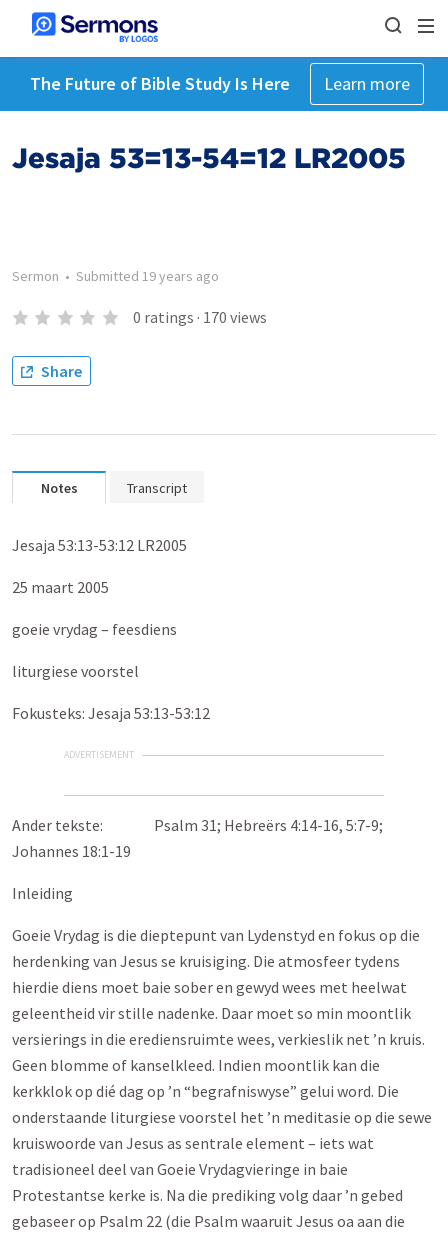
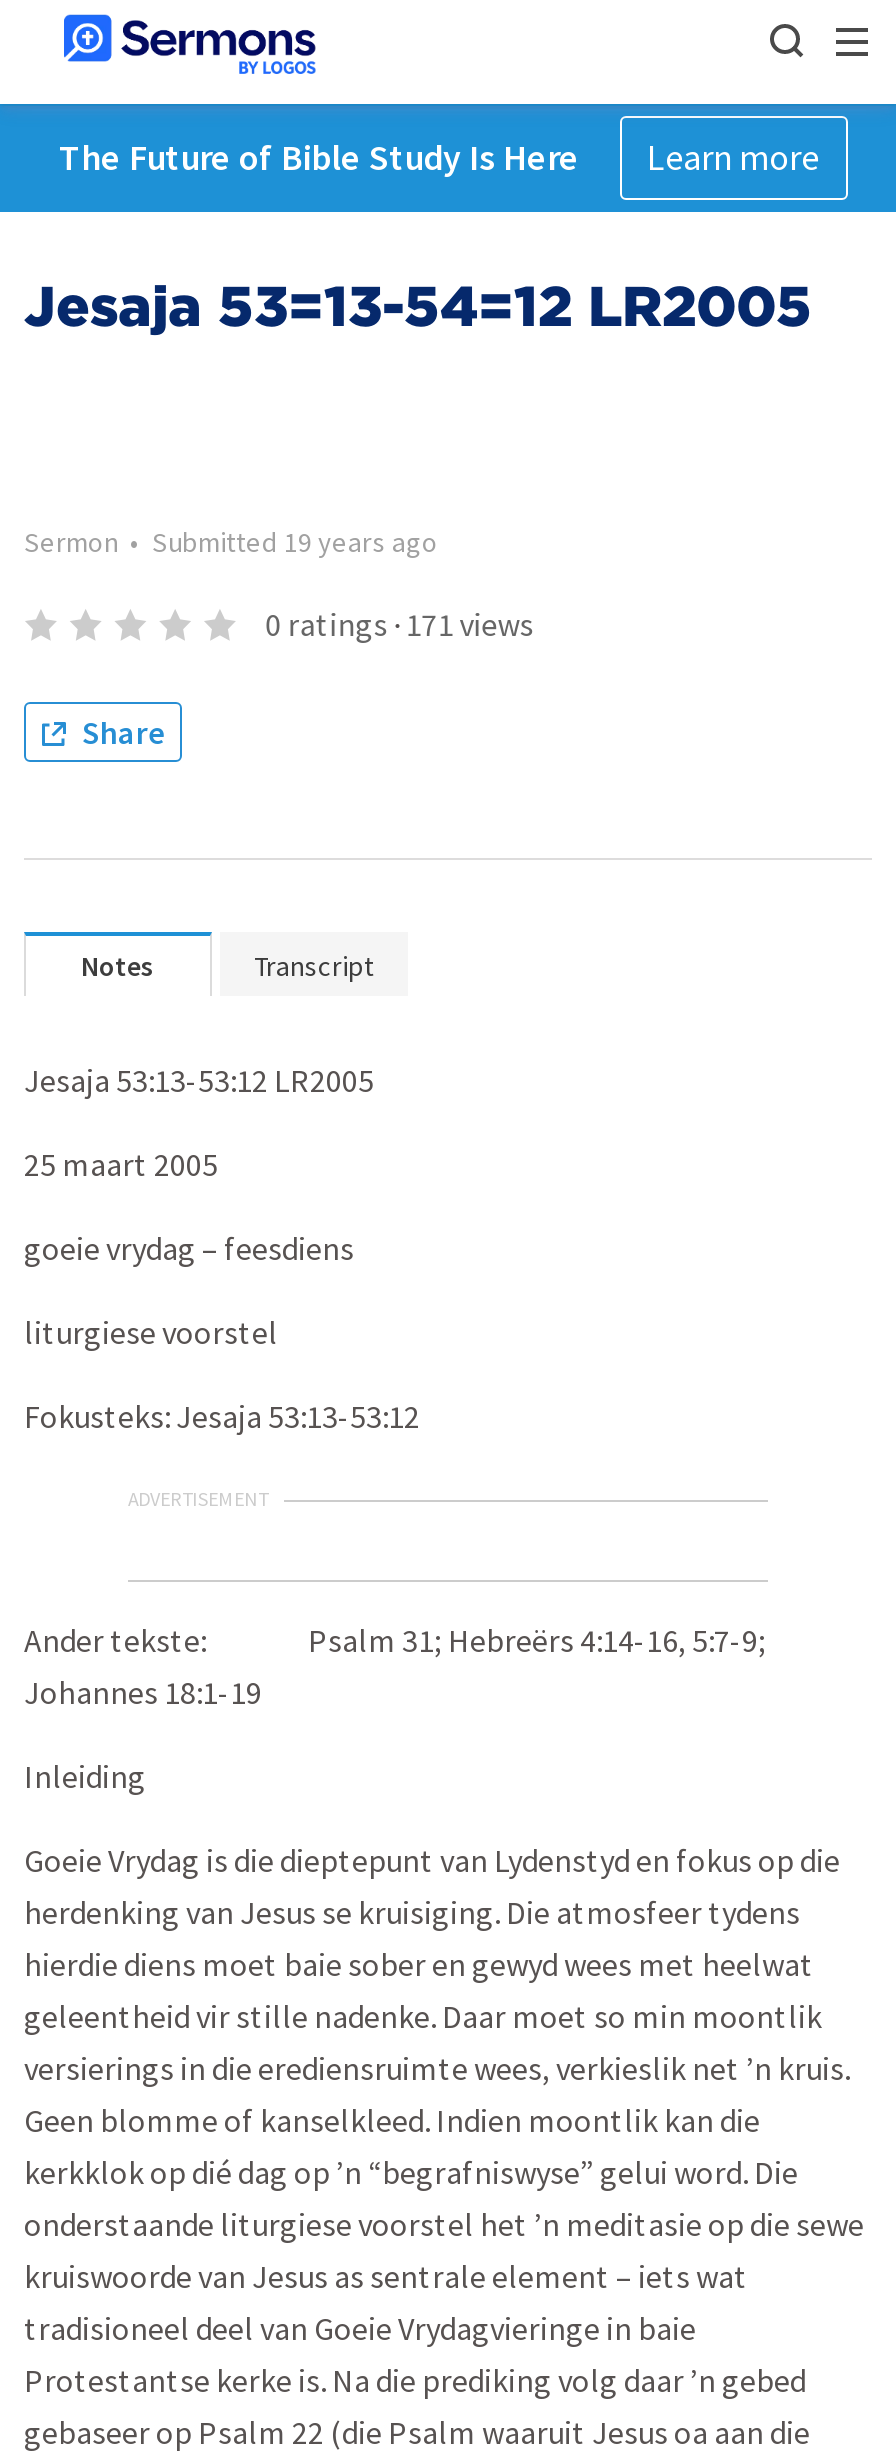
[133,307,267,327] 0 ratings · 170 views -> [265,604,533,644] 0 ratings · 171 views

